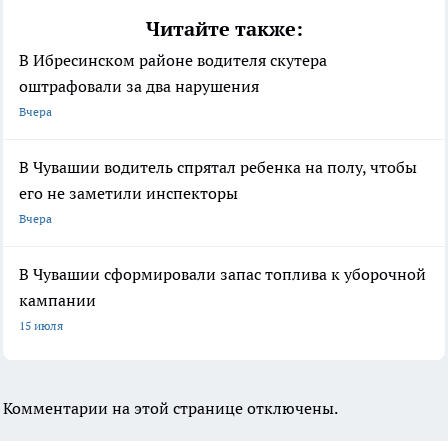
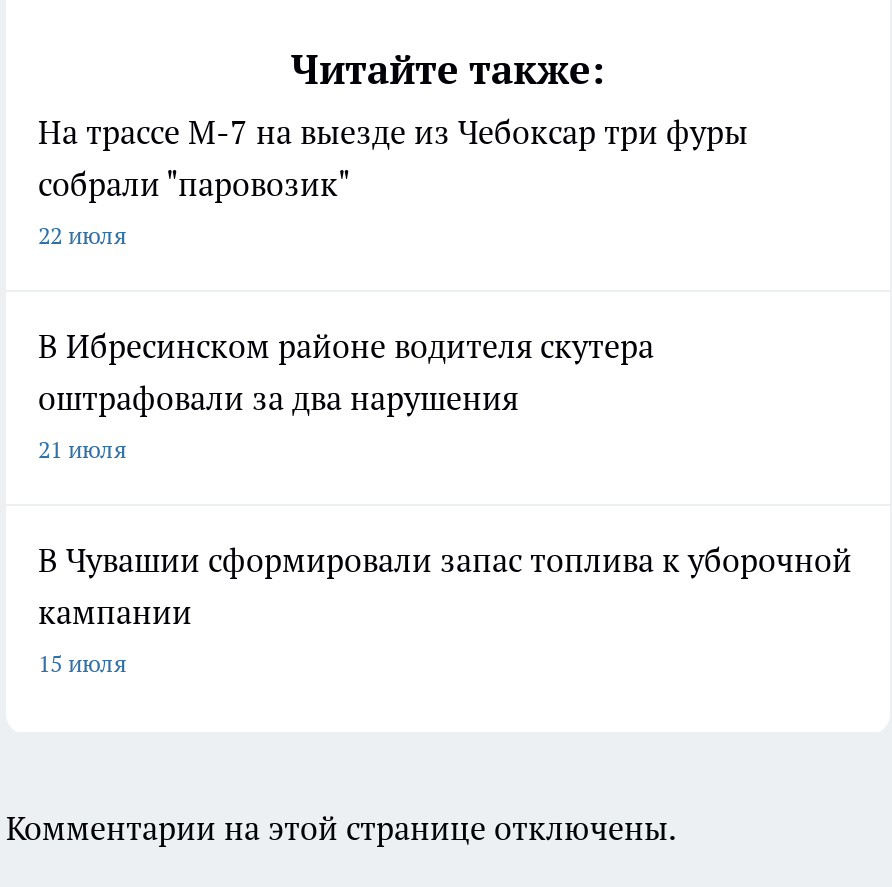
none -> [38,112,748,250] На трассе М-7 на выезде из Чебоксар три фуры | собрали "паровозик" | 22 июля
moved [19,50,327,96] -> [38,326,654,418]: В Ибресинском районе водителя скутера | оштрафовали за два нарушения
[19,104,417,226] Вчера | В Чувашии водитель спрятал ребенка на полу, чтобы | его не заметили инспекторы | Вчера -> [38,434,126,464] 21 июля

